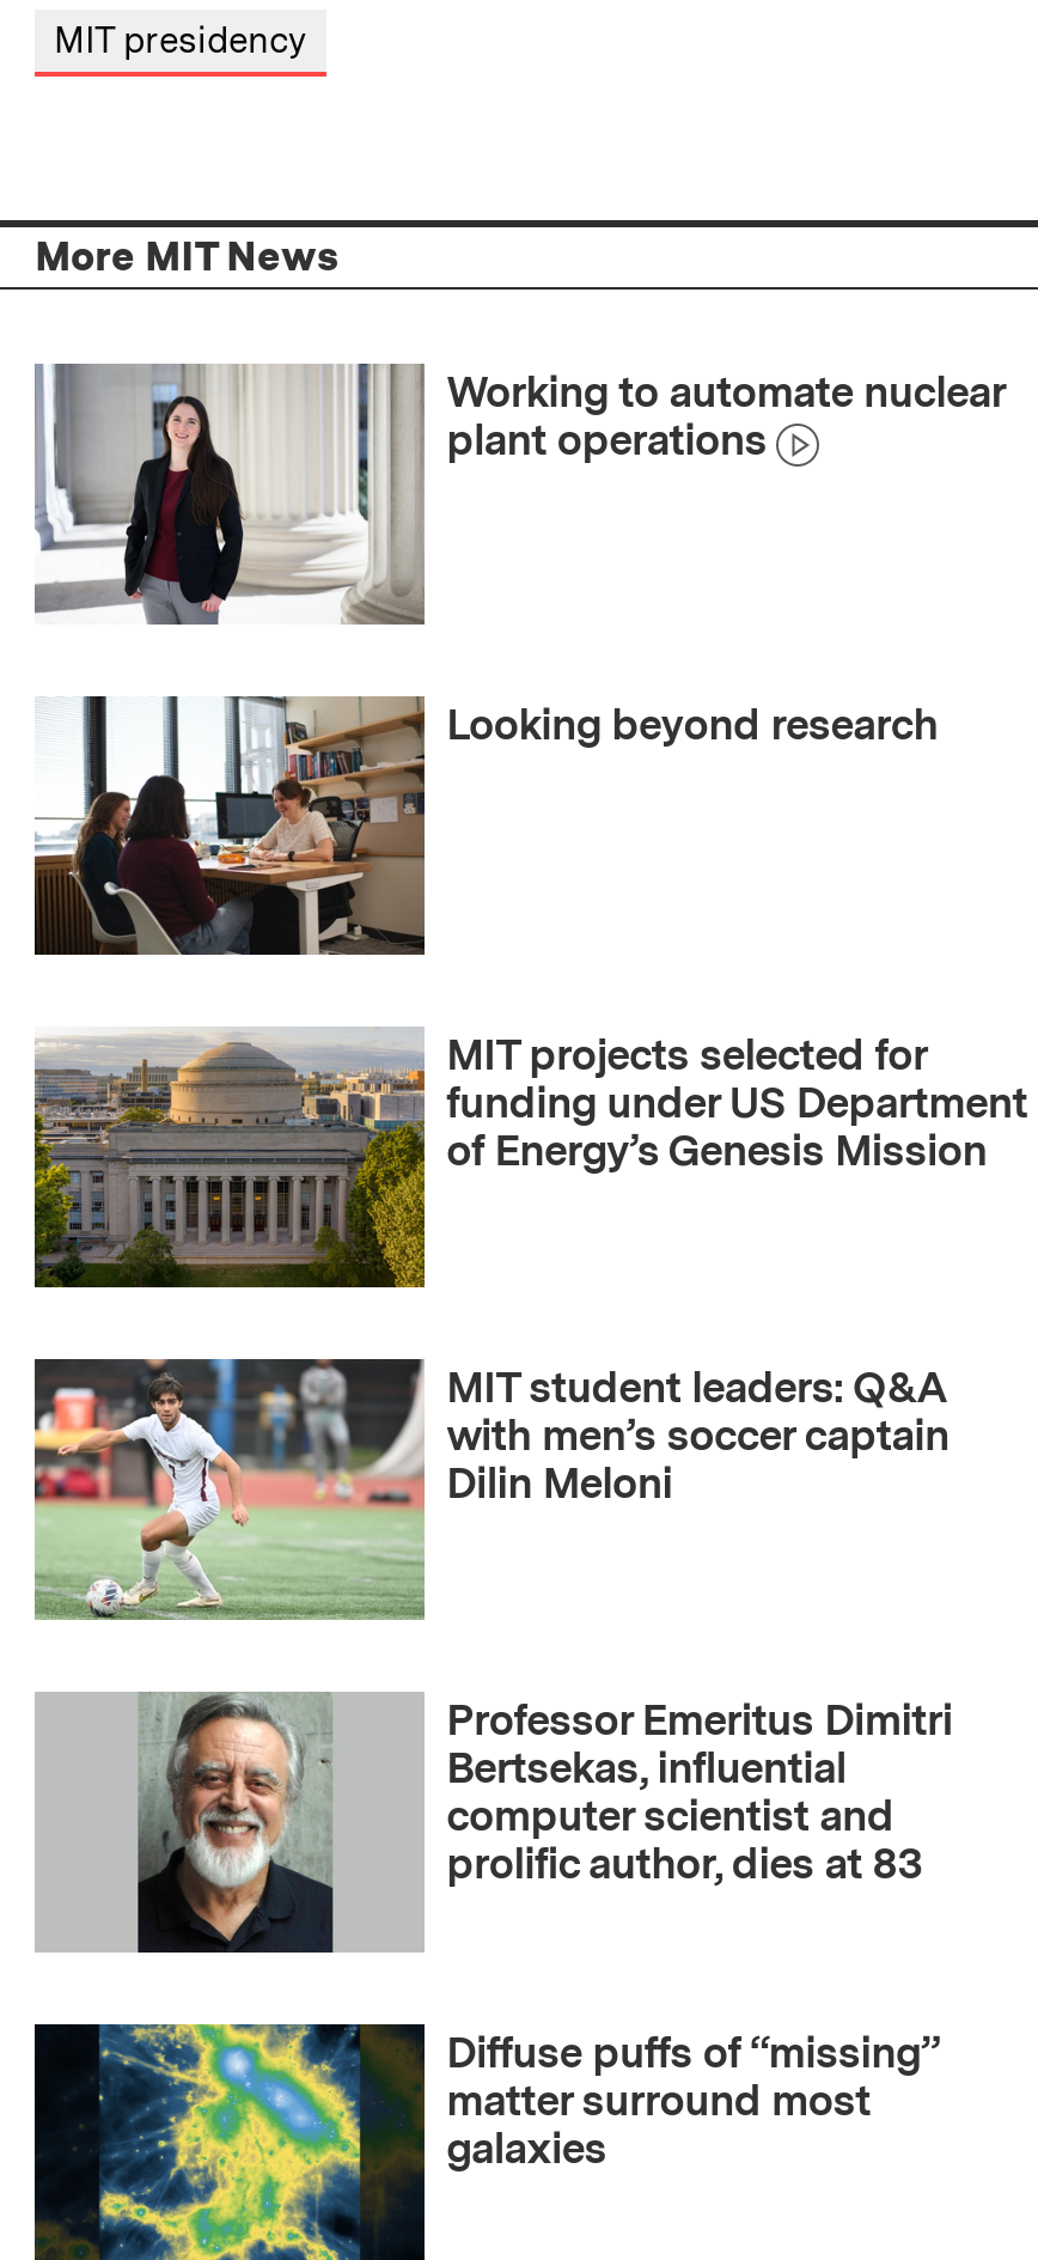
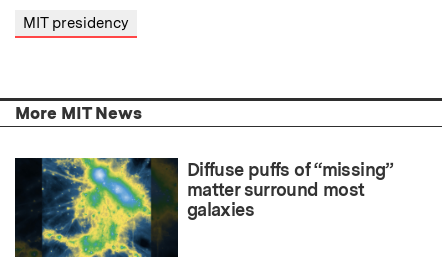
[35,361,1003,627] [image] | Working to automate nuclear | plant operations -> none
[35,694,938,957] [image] | Looking beyond research -> none
[35,1027,1027,1292] [image] | MIT projects selected for | funding under US Department | of Energy’s Genesis Mission -> none
[32,1357,949,1622] [image] | MIT student leaders: Q&A | with men’s soccer captain | Dilin Meloni -> none
[37,1692,952,1957] [image] | Professor Emeritus Dimitri | Bertsekas, influential | computer scientist and | prolific author, dies at 83 -> none

